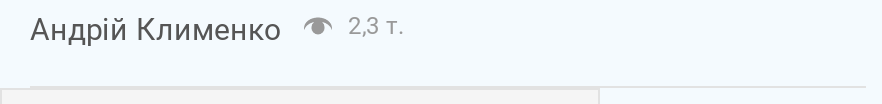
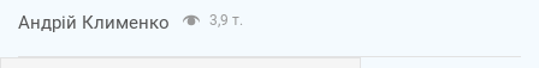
[348,11,404,39] 2,3 т. -> [209,12,243,28] 3,9 т.

